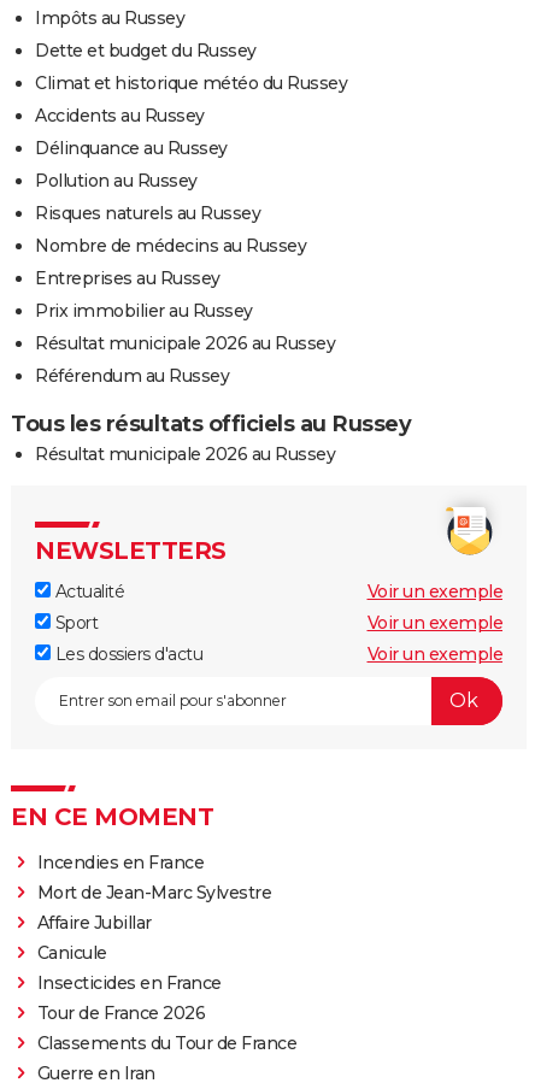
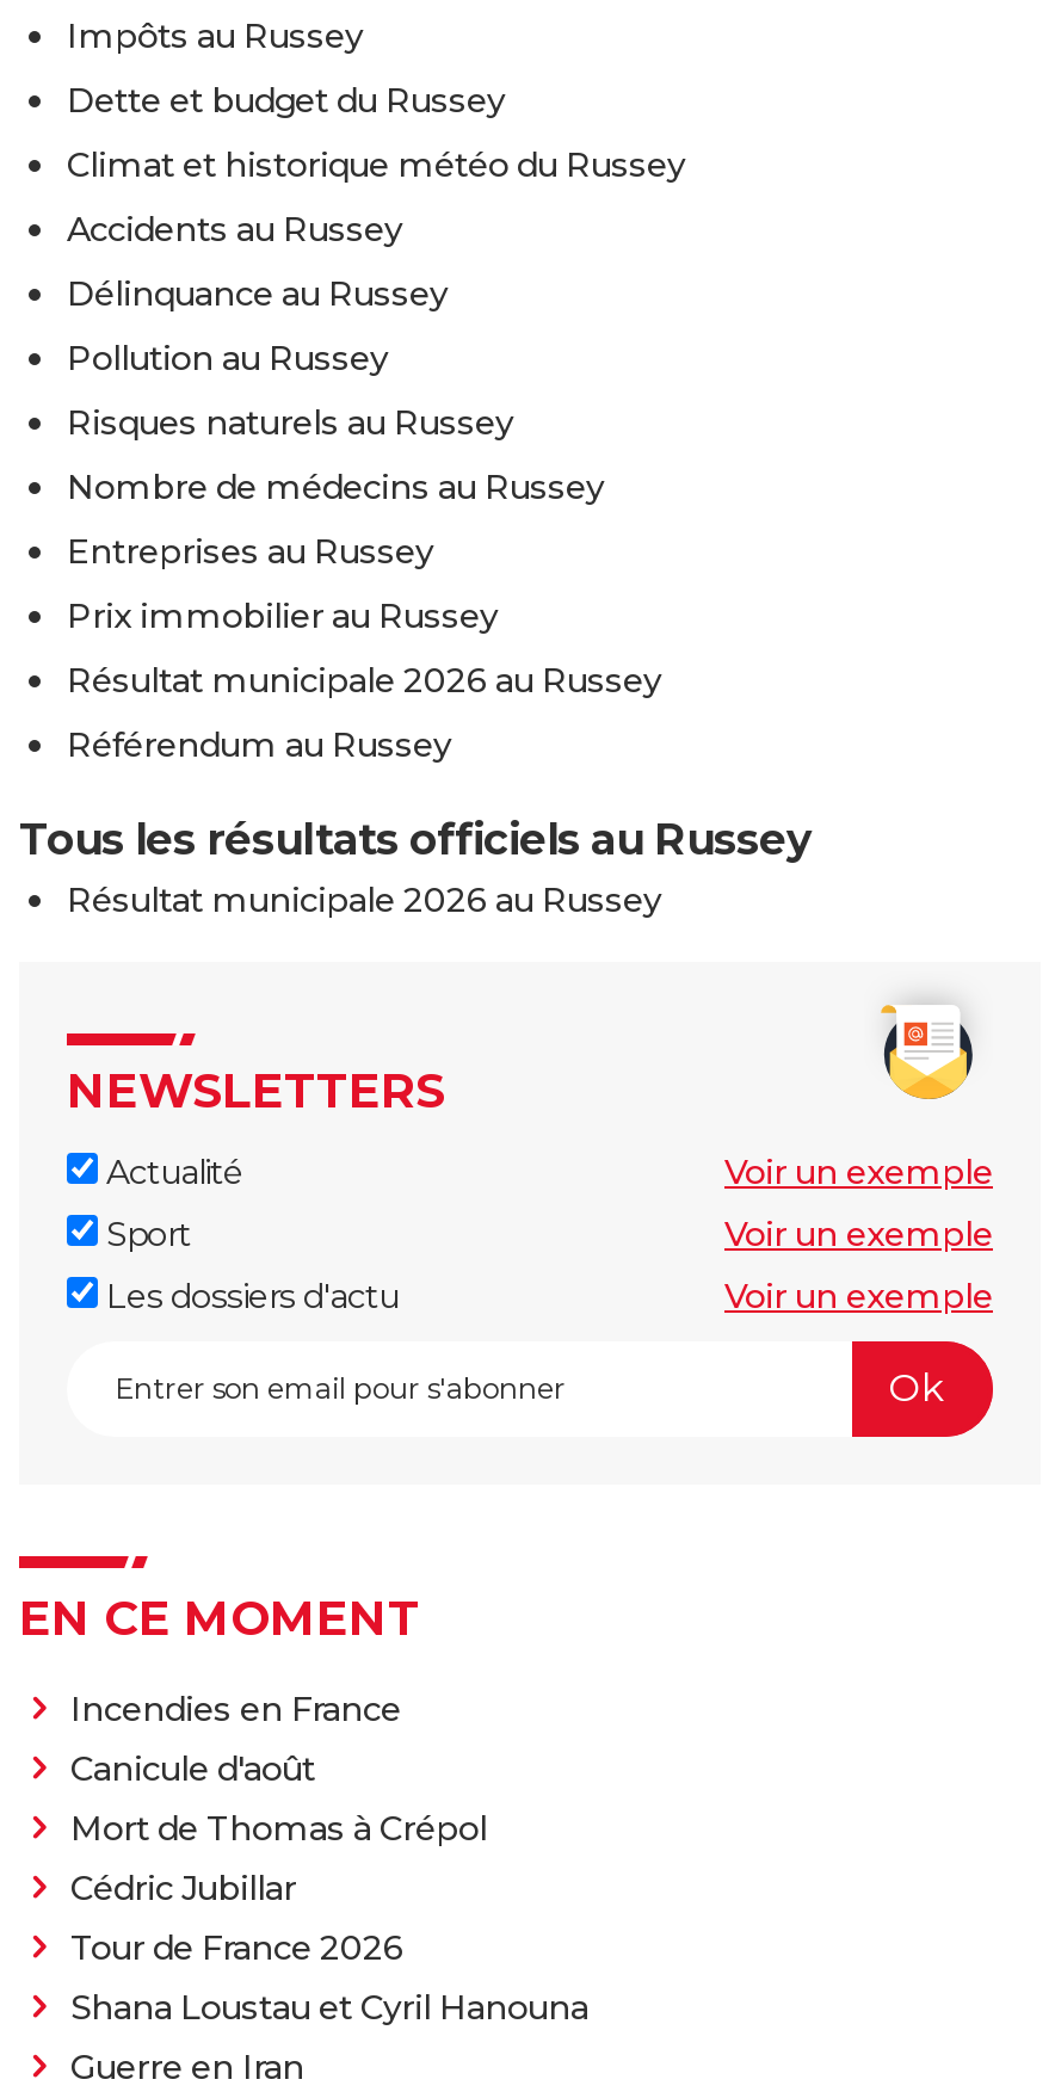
[37,881,271,993] Mort de Jean-Marc Sylvestre | Affaire Jubillar | Canicule | Insecticides en France -> [70,1746,487,1908] Canicule d'août | Mort de Thomas à Crépol | Cédric Jubillar
[37,1032,296,1053] Classements du Tour de France -> [70,1985,588,2028] Shana Loustau et Cyril Hanouna

